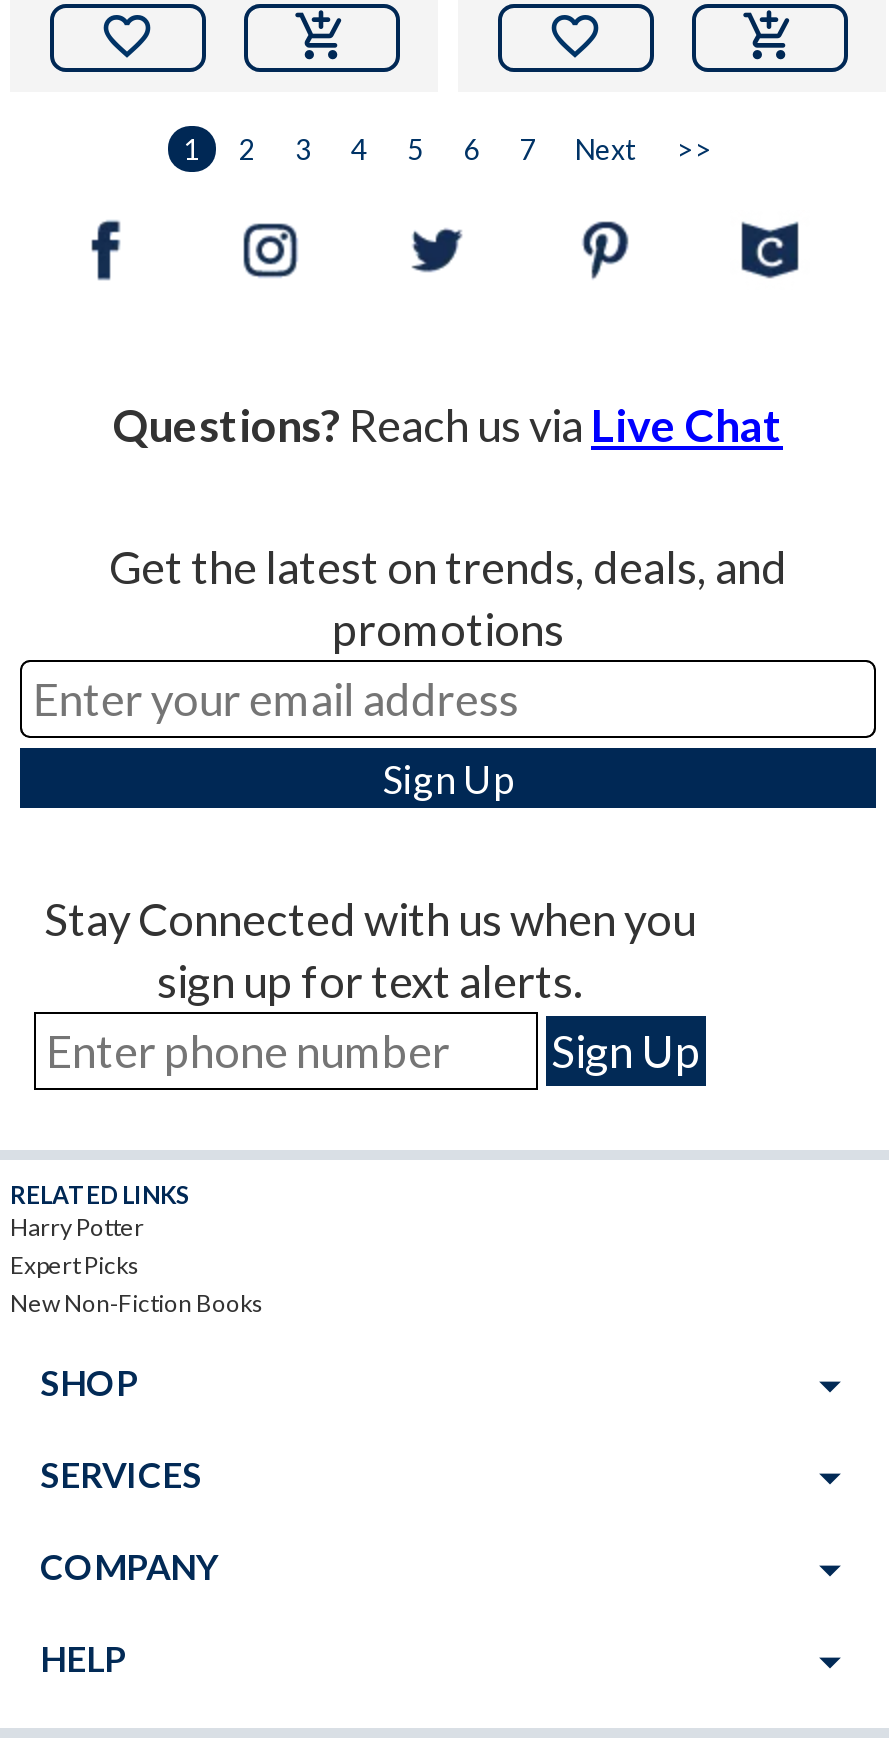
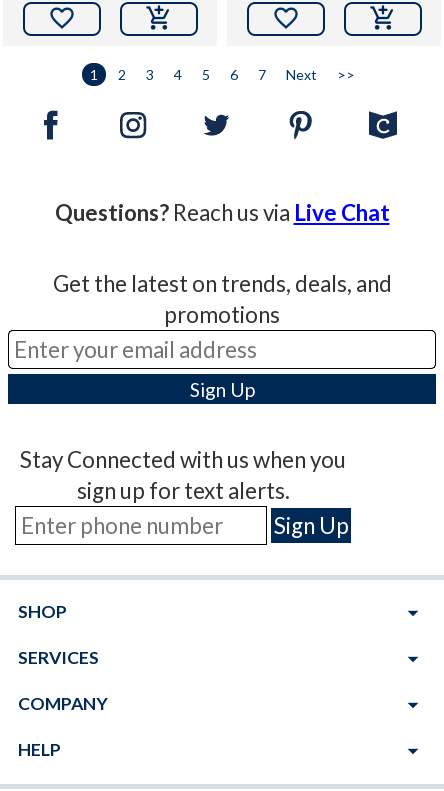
[10,1180,264,1318] RELATED LINKS | Harry Potter | Expert Picks | New Non-Fiction Books -> none

